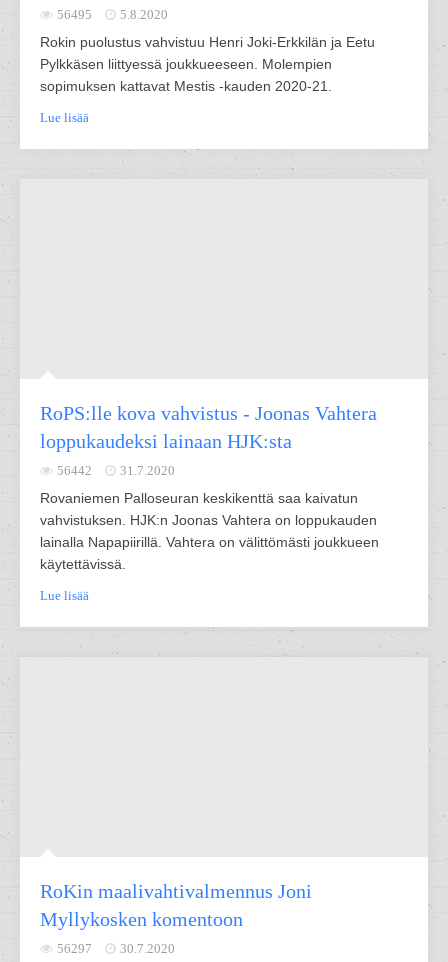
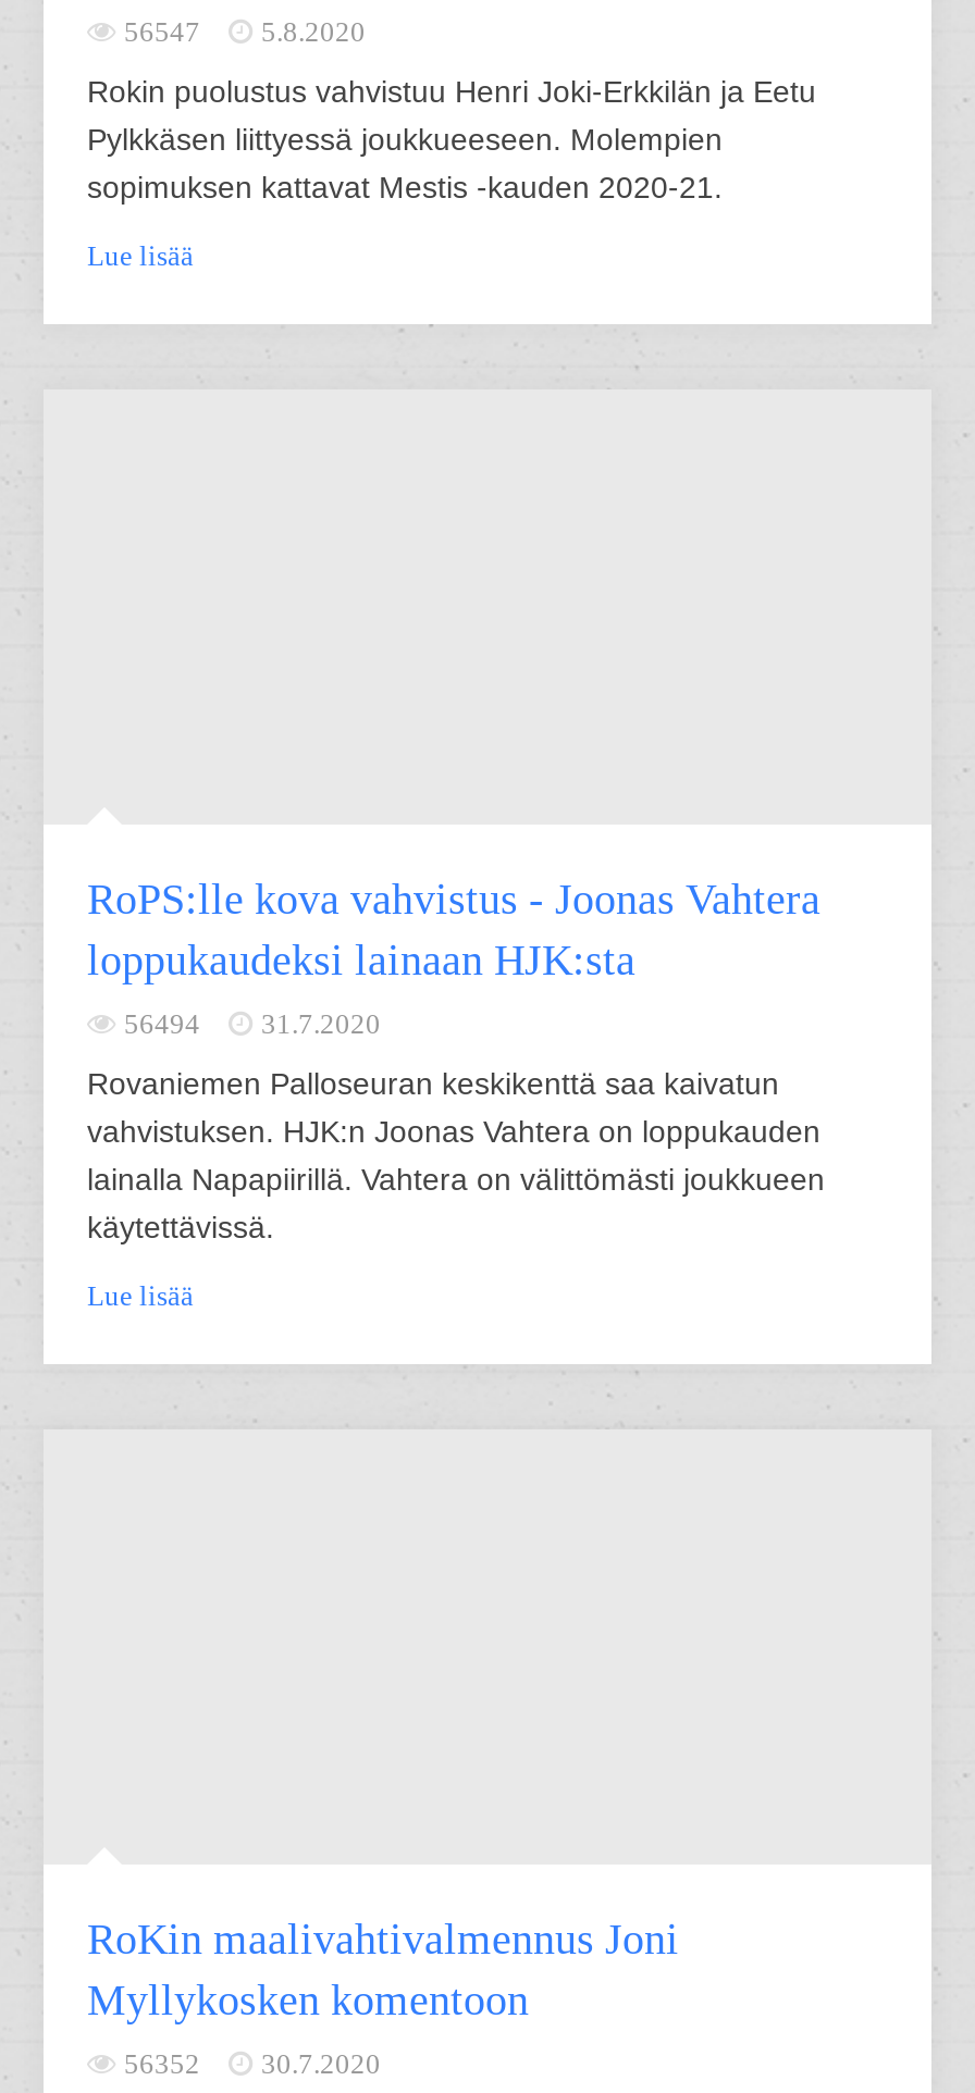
[57,7,168,22] 56495 5.8.2020 -> [124,15,366,48] 56547 5.8.2020
[57,463,175,478] 56442 31.7.2020 -> [124,1007,381,1040] 56494 31.7.2020
[57,941,175,956] 56297 30.7.2020 -> [124,2047,381,2080] 56352 30.7.2020

